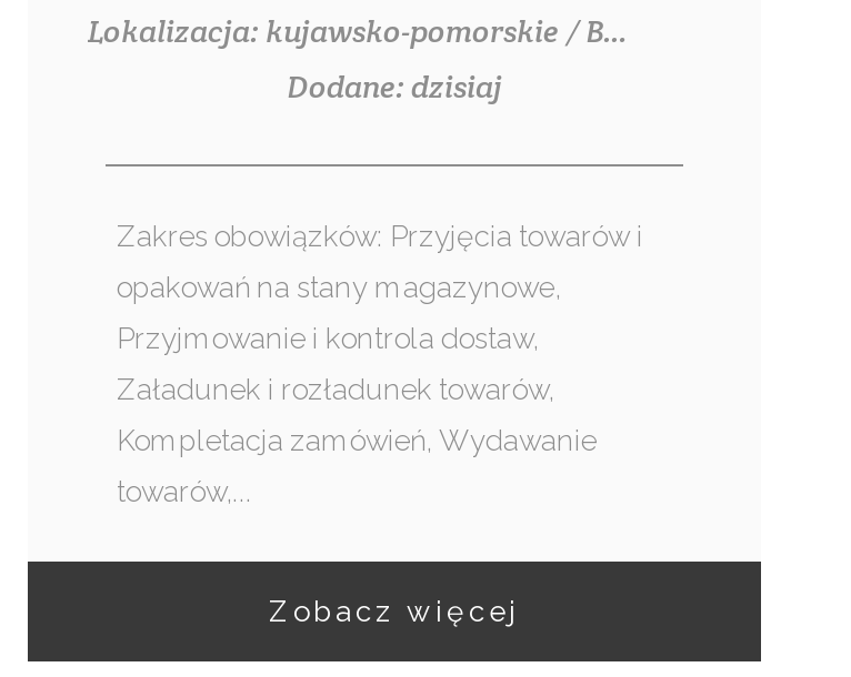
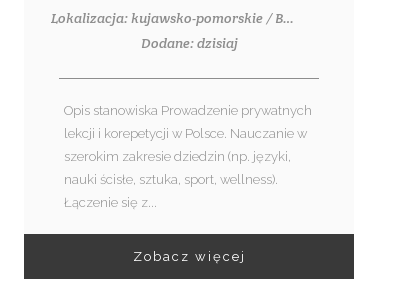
[117,219,643,507] Zakres obowiązków: Przyjęcia towarów i | opakowań na stany magazynowe, | Przyjmowanie i kontrola dostaw, | Załadunek i rozładunek towarów, | Kompletacja zamówień, Wydawanie | towarów,... -> [64,103,312,210] Opis stanowiska Prowadzenie prywatnych | lekcji i korepetycji w Polsce. Nauczanie w | szerokim zakresie dziedzin (np. języki, | nauki ścisłe, sztuka, sport, wellness). | Łączenie się z...

